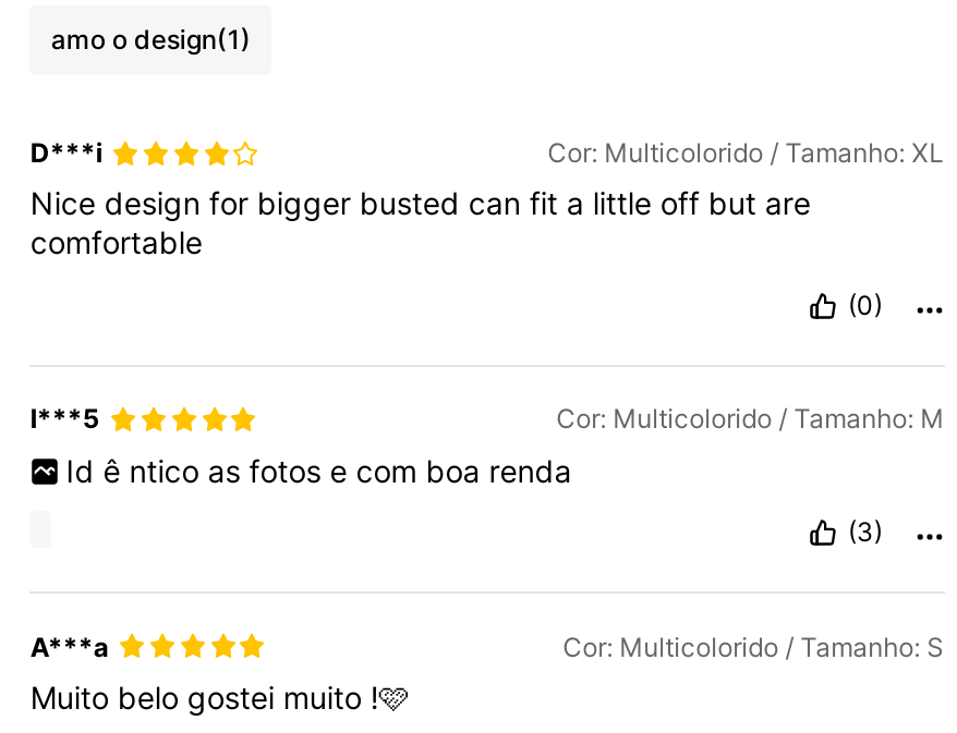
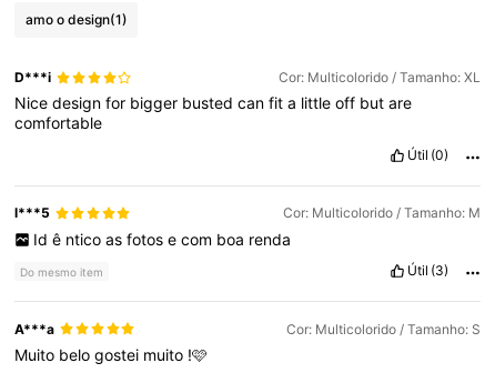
[848,288,882,320] (0) -> [407,146,449,163] Útil (0)
[848,515,882,547] (3) -> [20,262,449,279] Do mesmo item | Útil (3)

